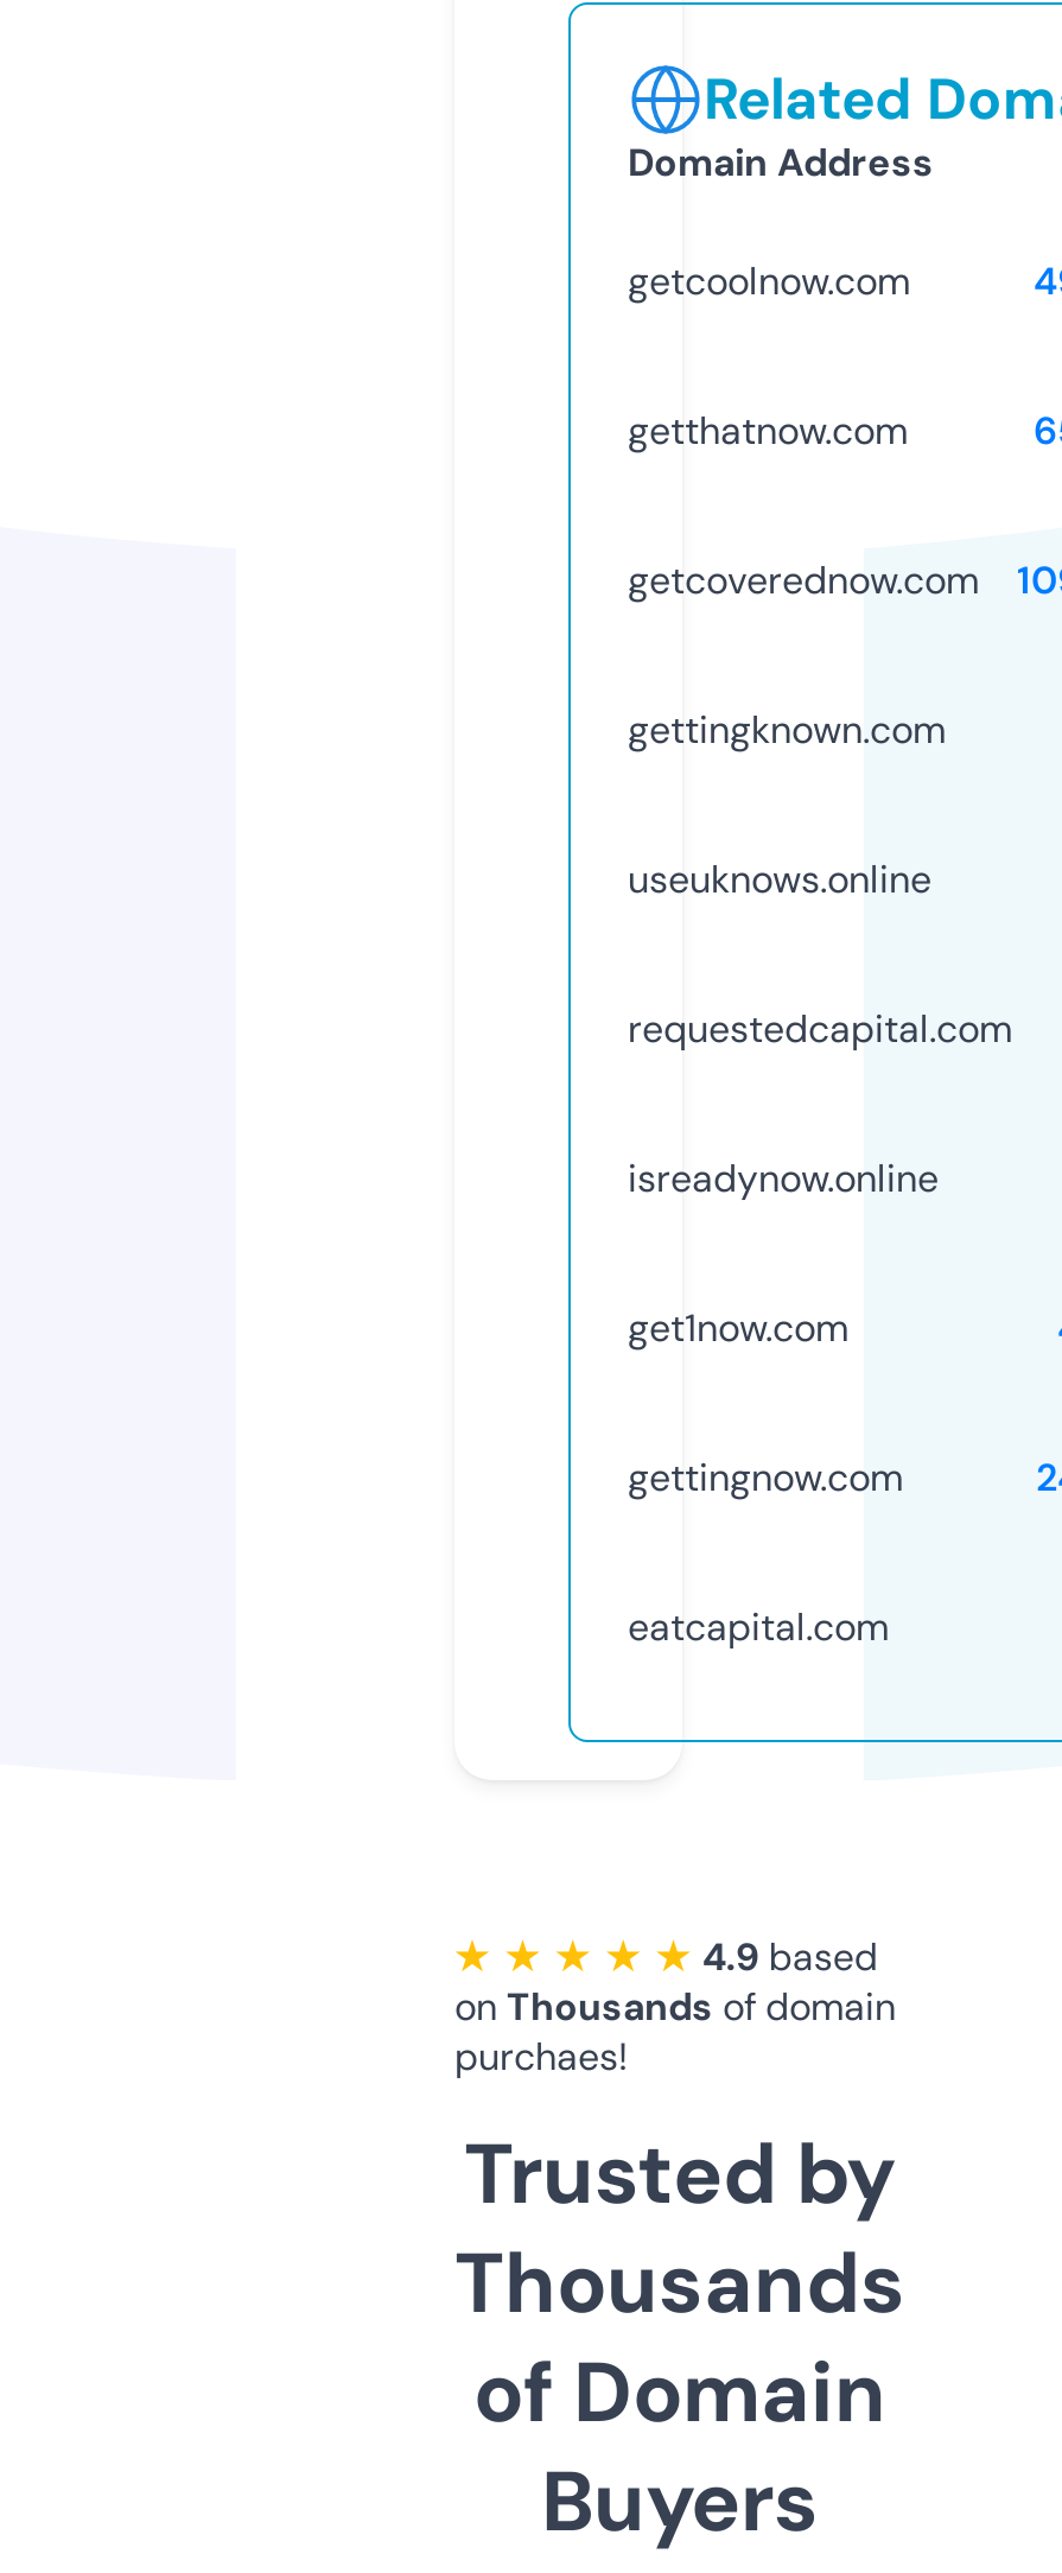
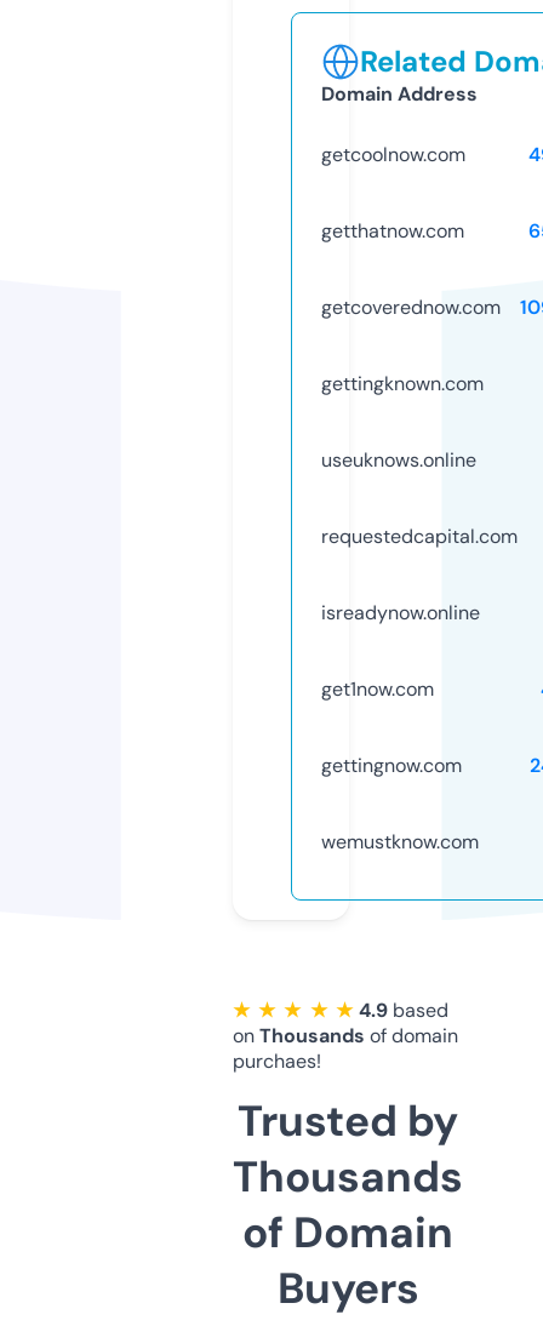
[628,1602,889,1652] eatcapital.com -> [321,829,479,854] wemustknow.com

